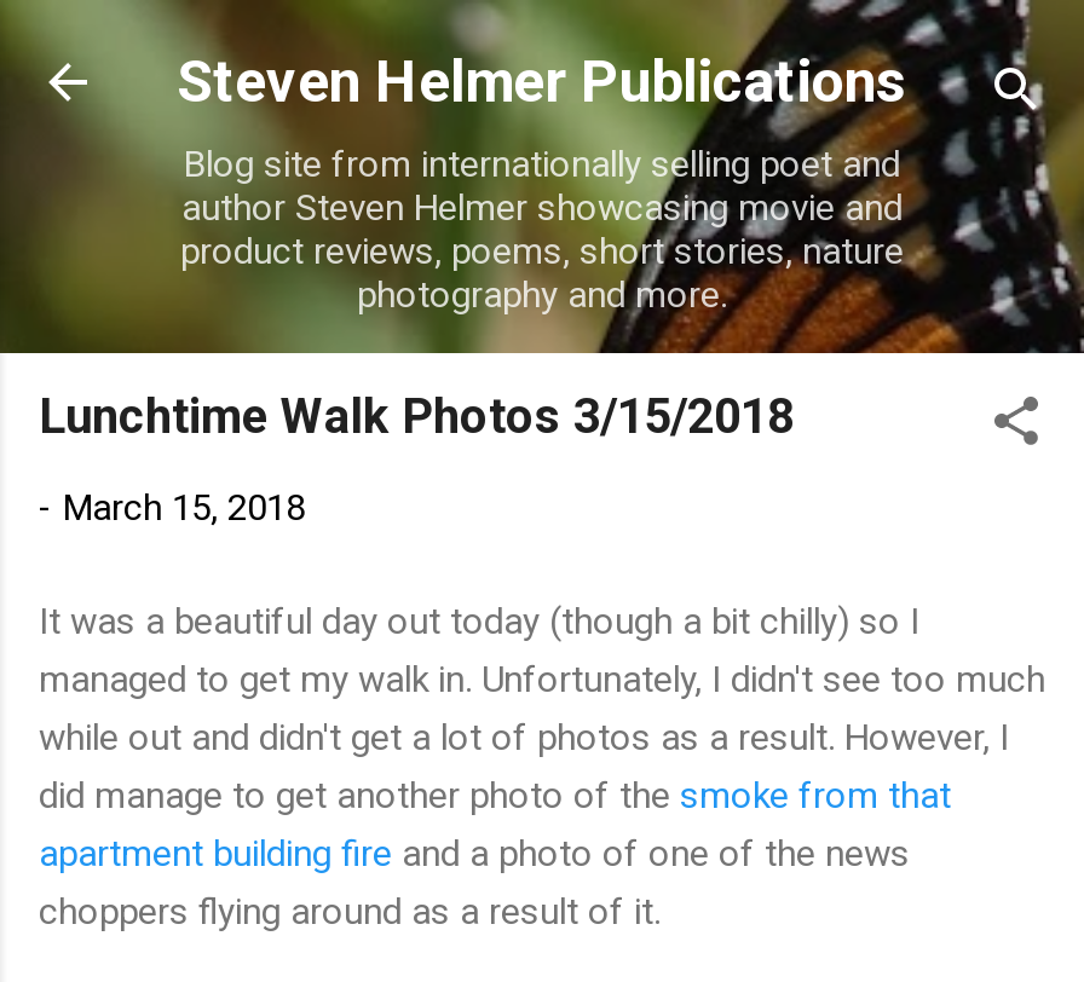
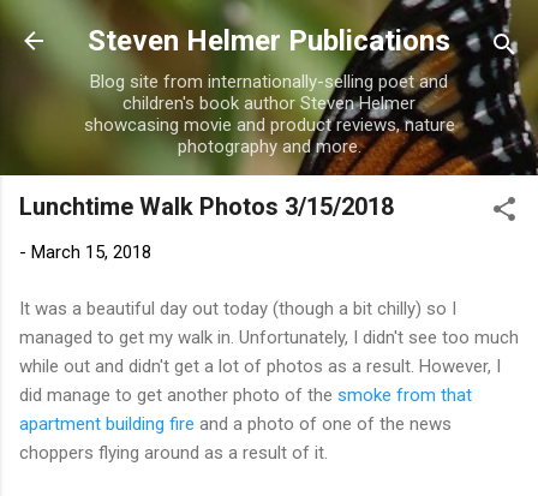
[180,143,904,273] Blog site from internationally selling poet and | author Steven Helmer showcasing movie and | product reviews, poems, short stories, nature -> [83,71,455,136] Blog site from internationally-selling poet and | children's book author Steven Helmer | showcasing movie and product reviews, nature

